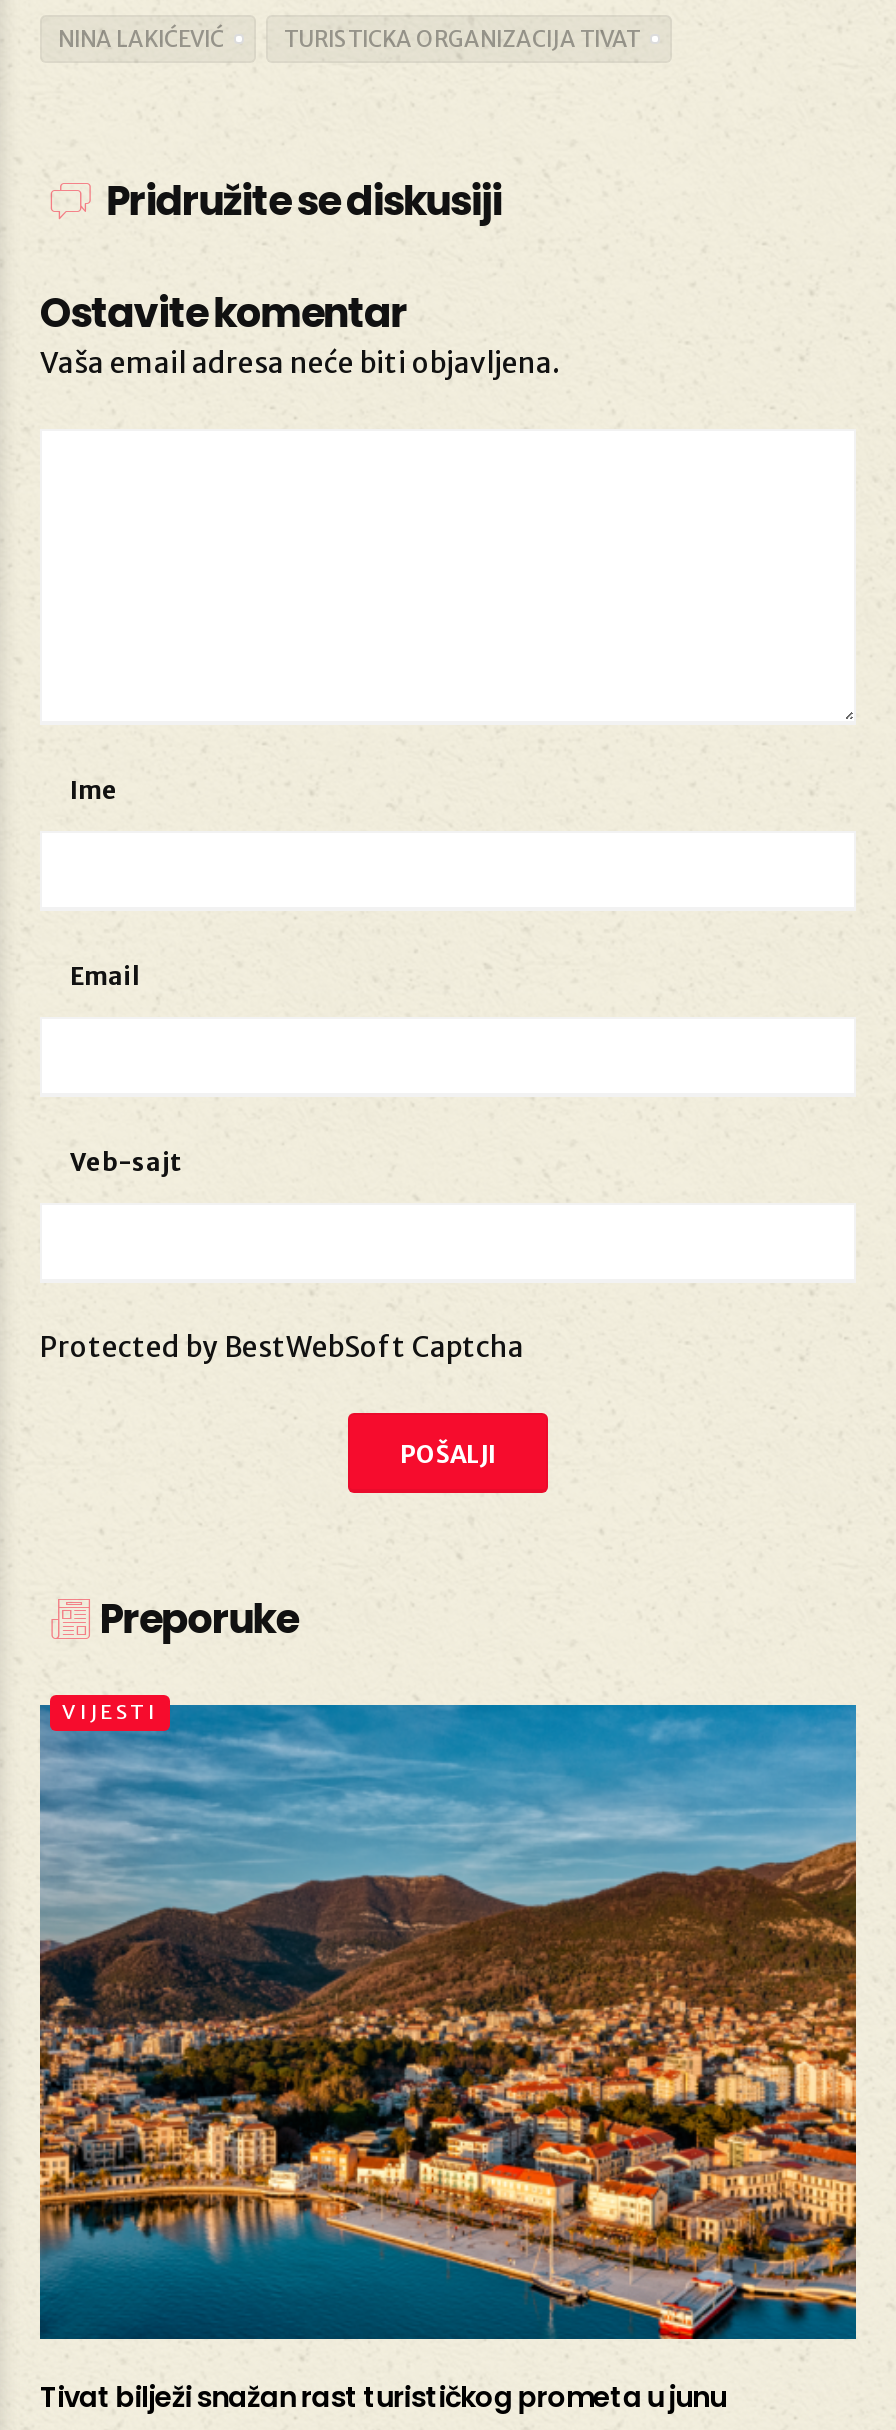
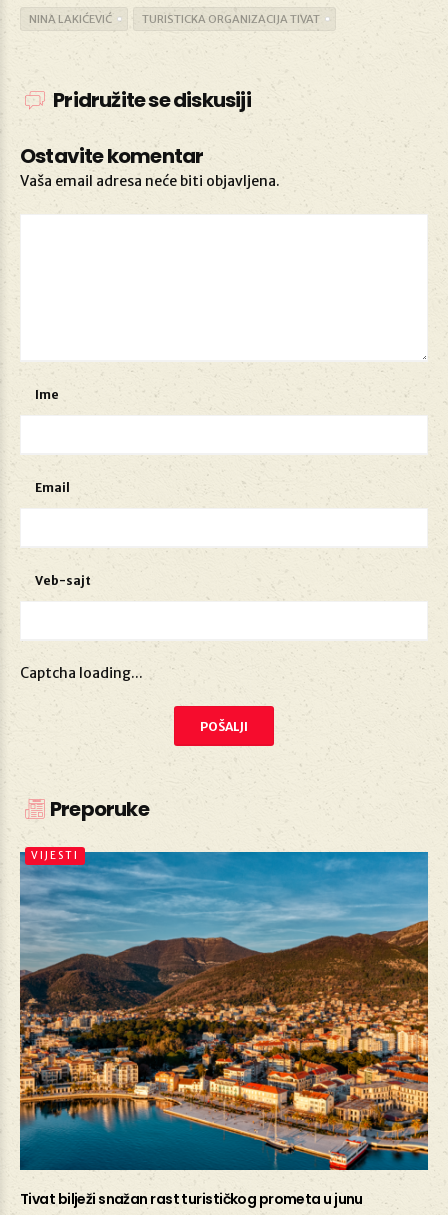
[40,1329,524,1365] Protected by BestWebSoft Captcha -> [20,664,143,682] Captcha loading...

